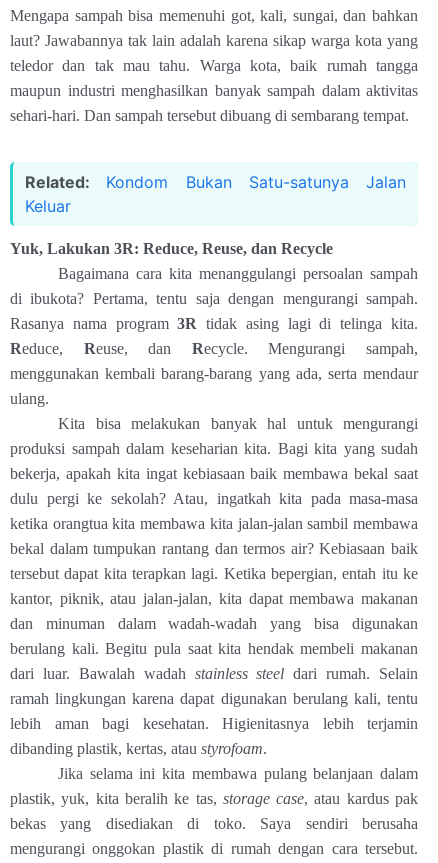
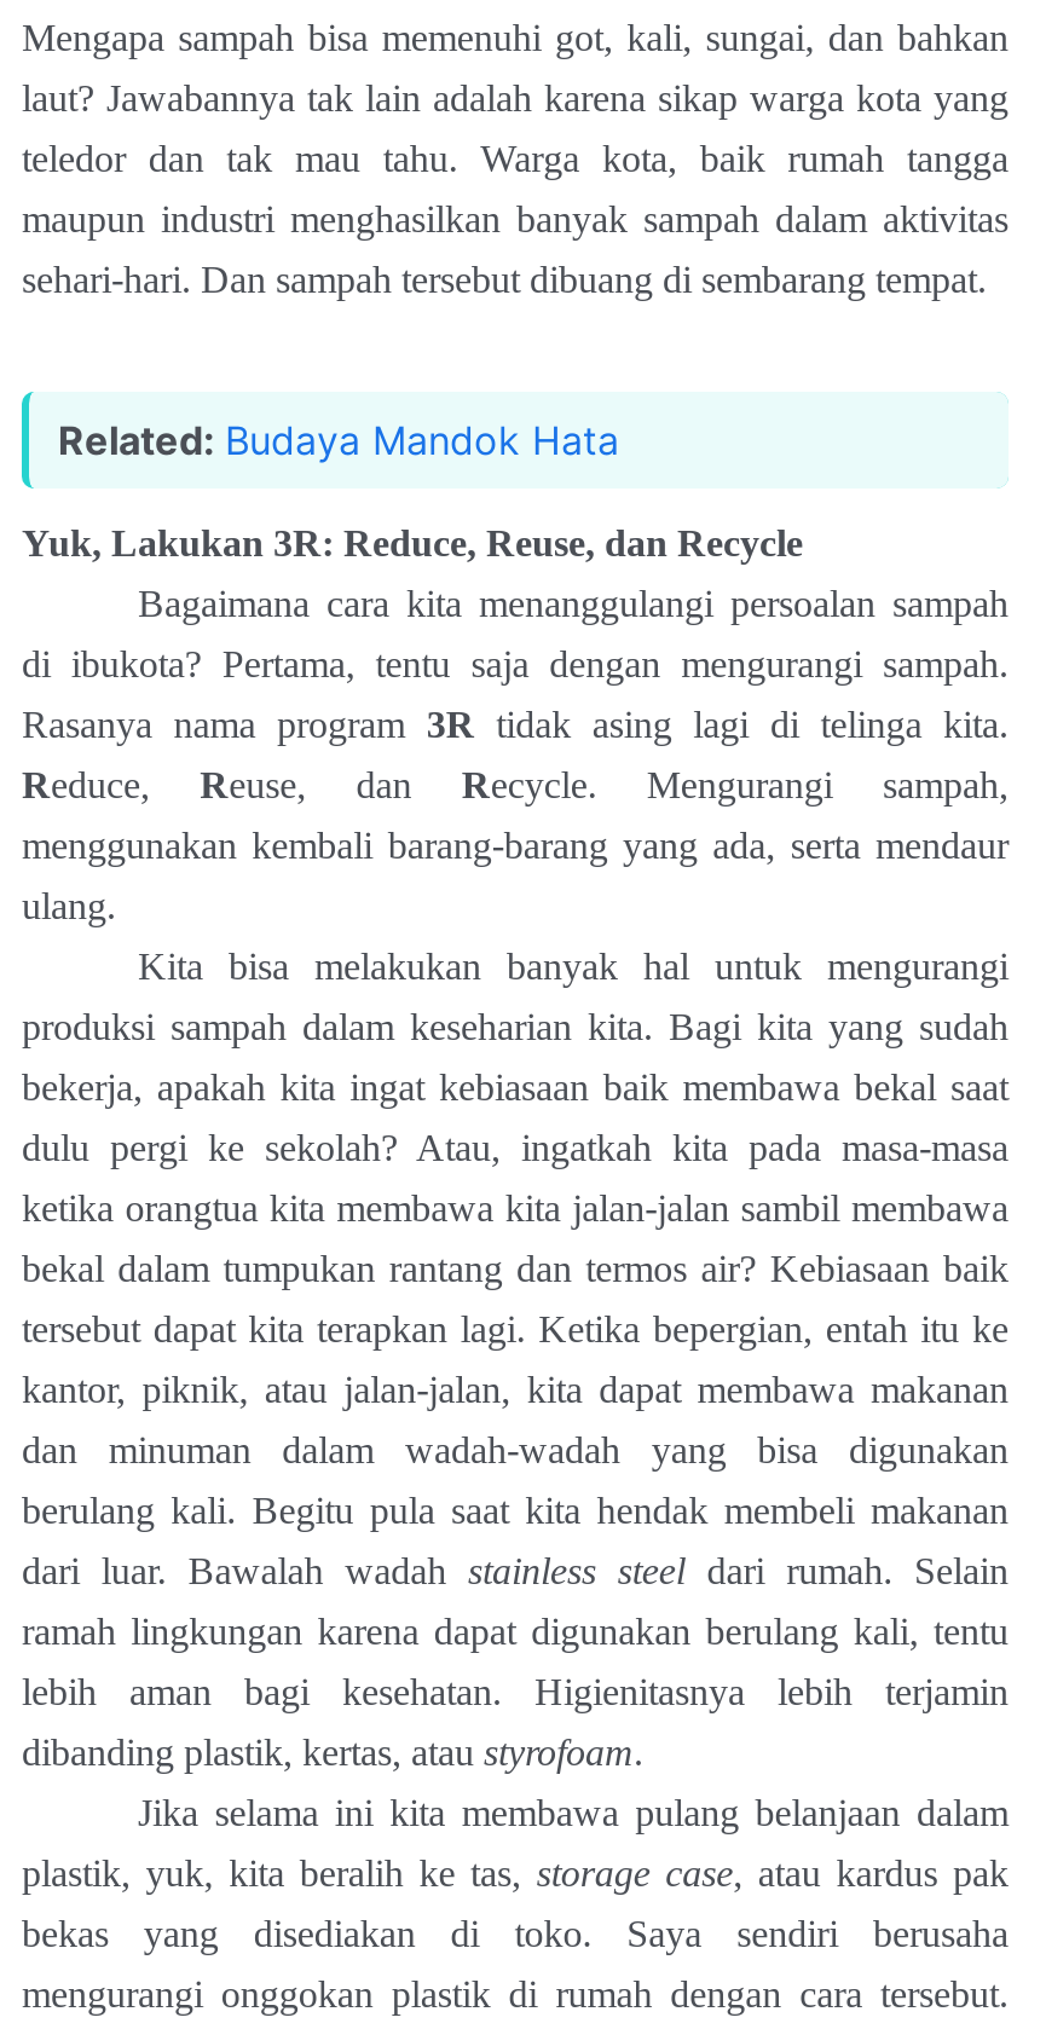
[25,172,406,216] Related: Kondom Bukan Satu-satunya Jalan | Keluar -> [58,415,619,463] Related: Budaya Mandok Hata

